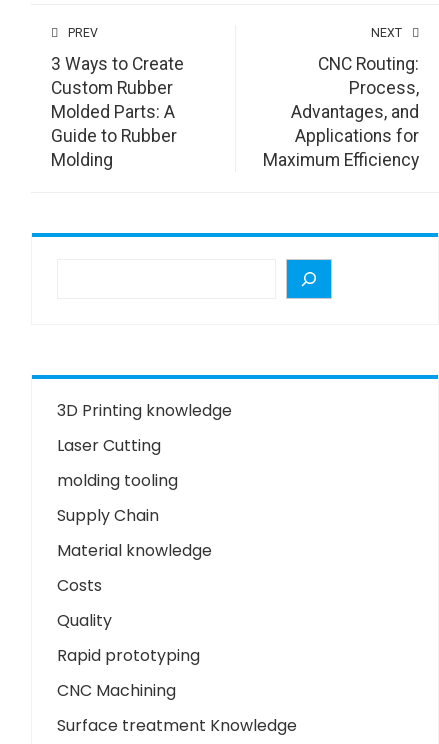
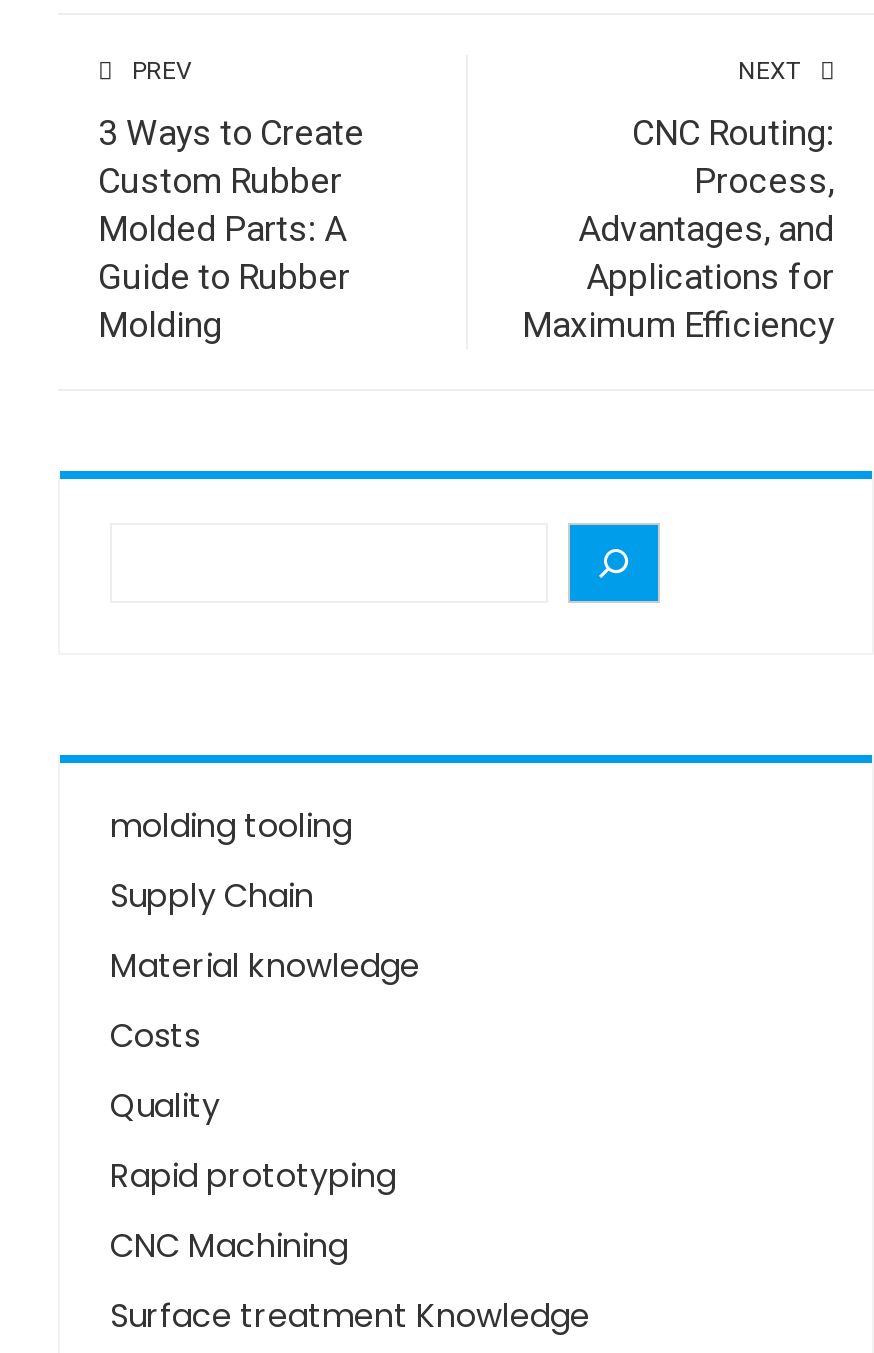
[57,399,232,457] 3D Printing knowledge | Laser Cutting -> none

